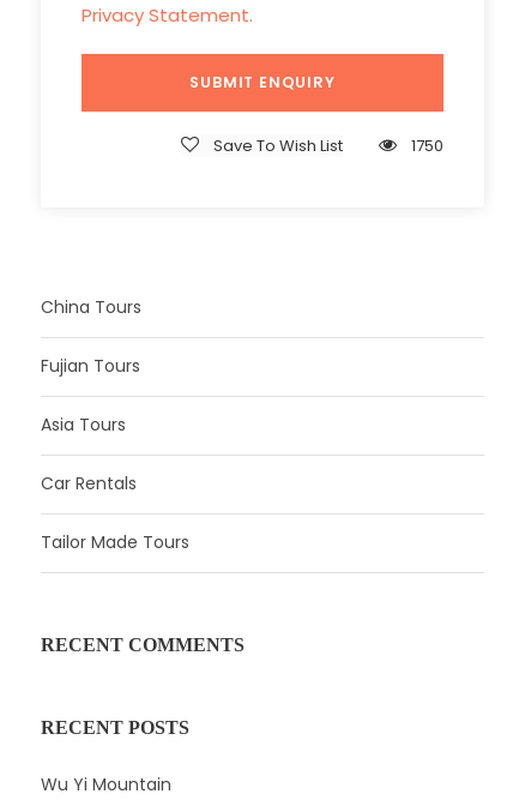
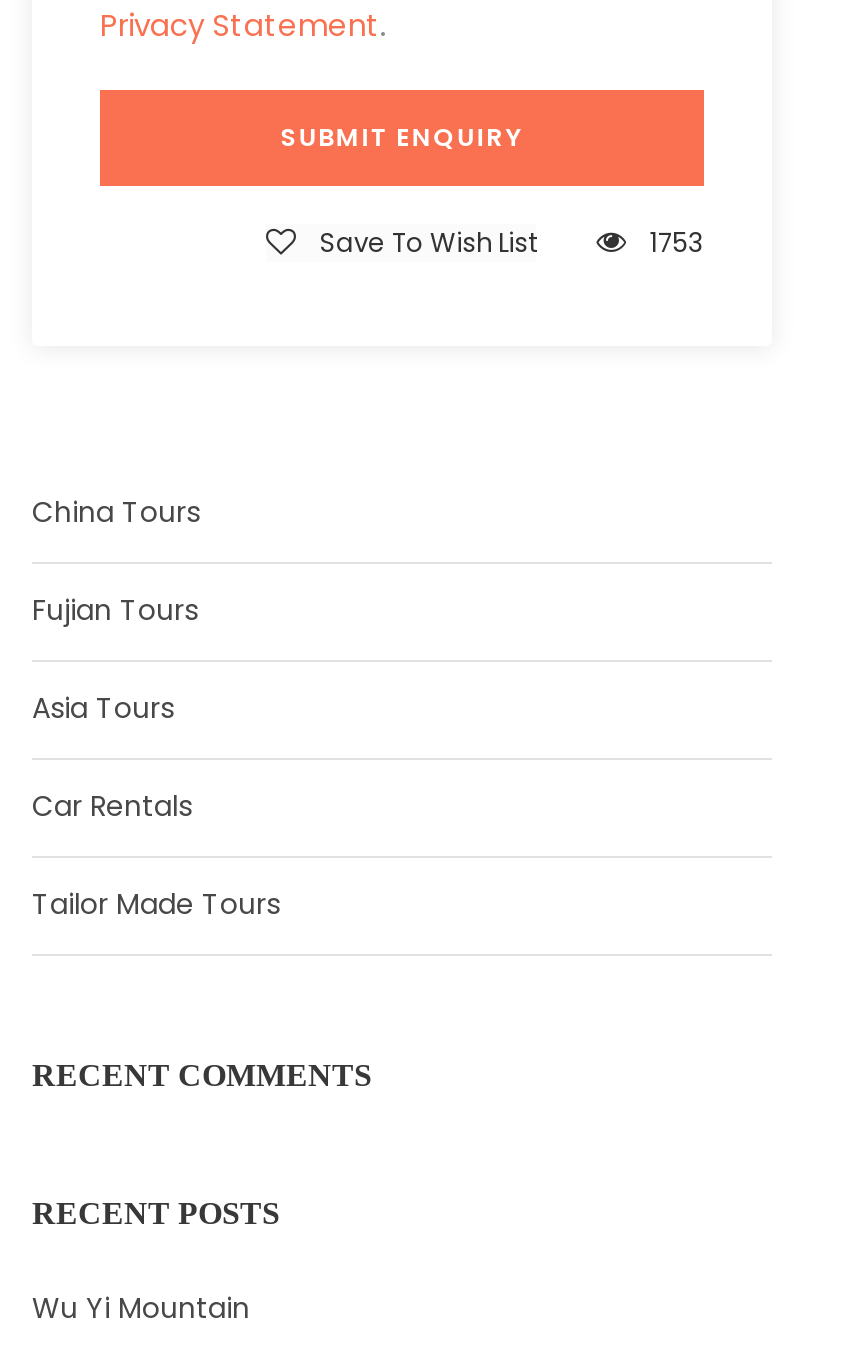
[411,135,443,157] 1750 -> [650,225,704,263] 1753

